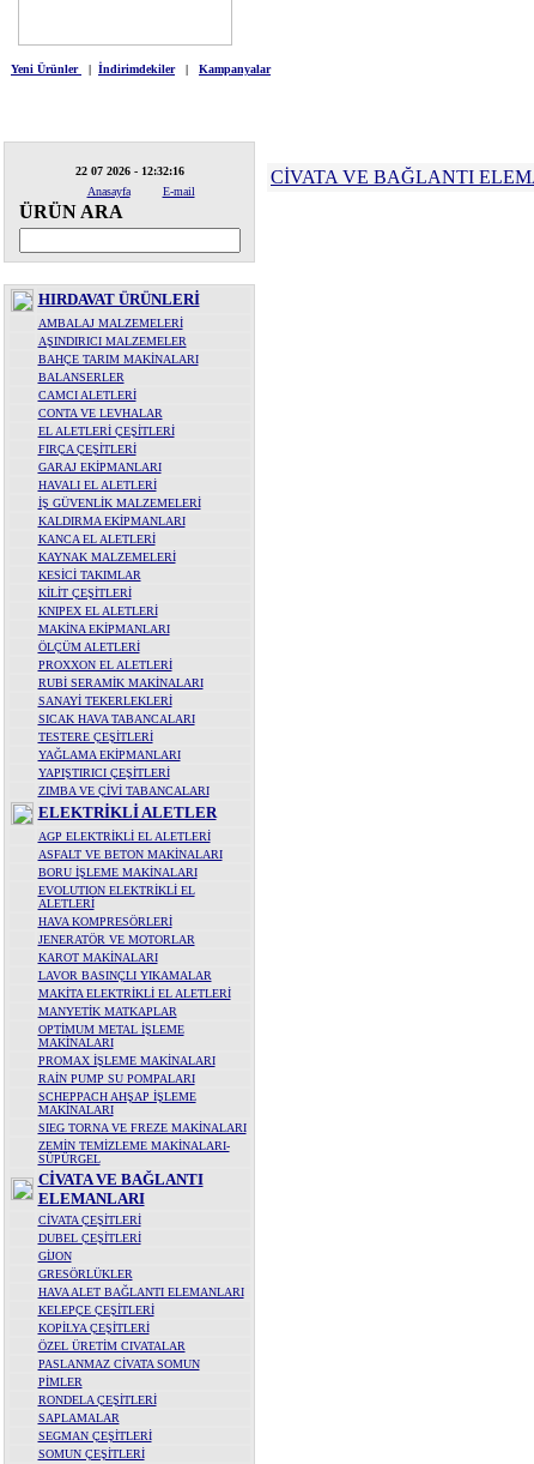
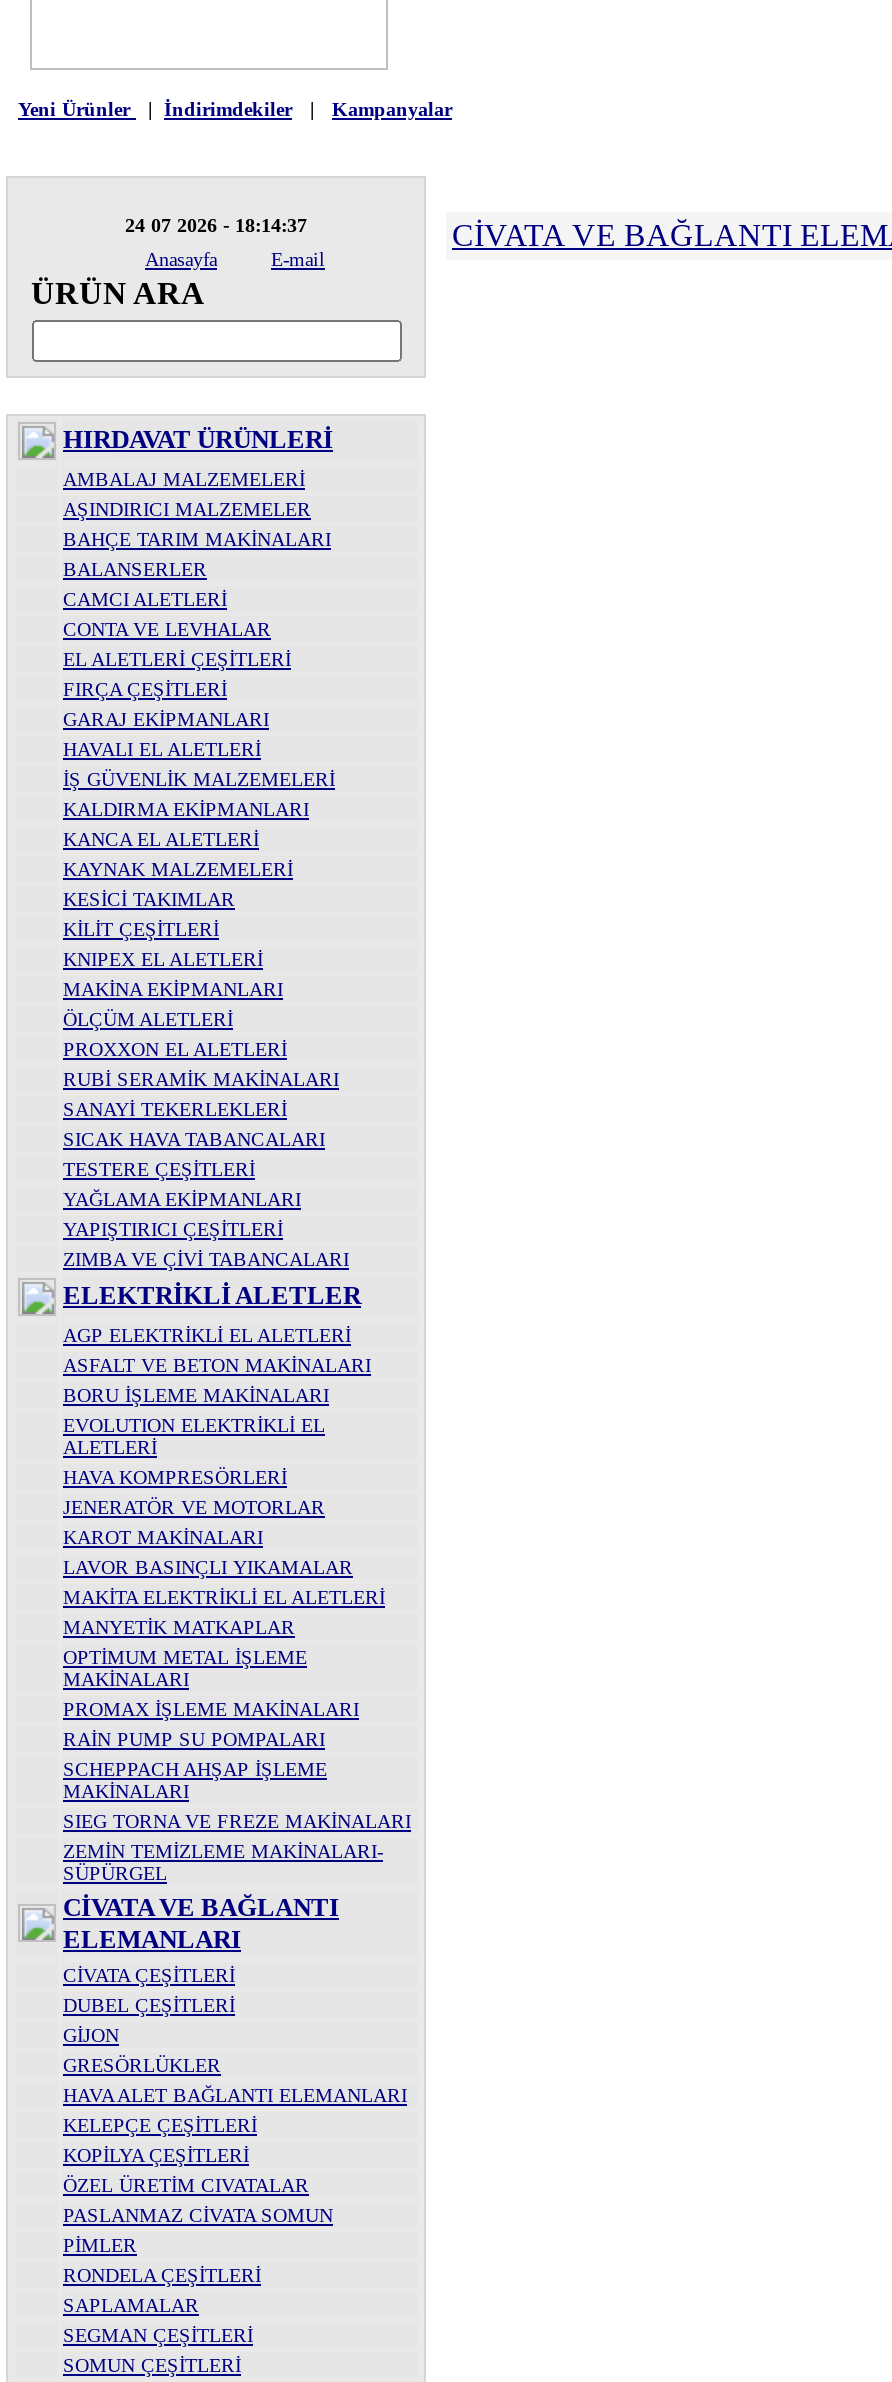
[75,164,184,177] 22 07 2026 - 12:32:16 -> [125,214,307,236] 24 07 2026 - 18:14:37

